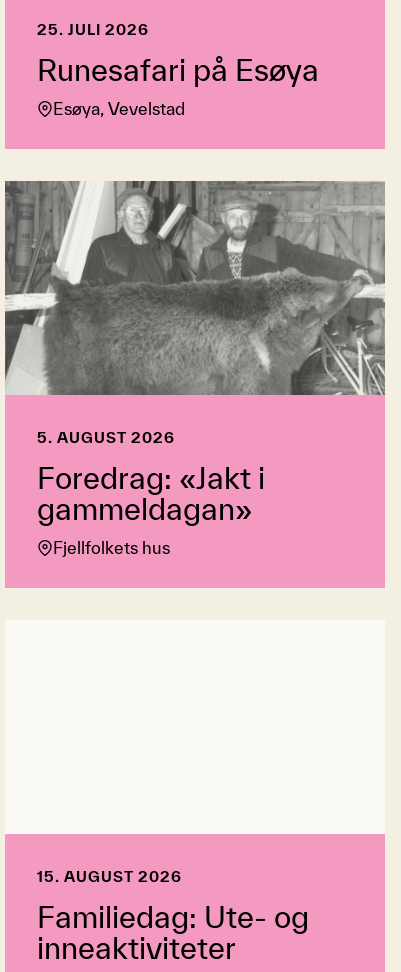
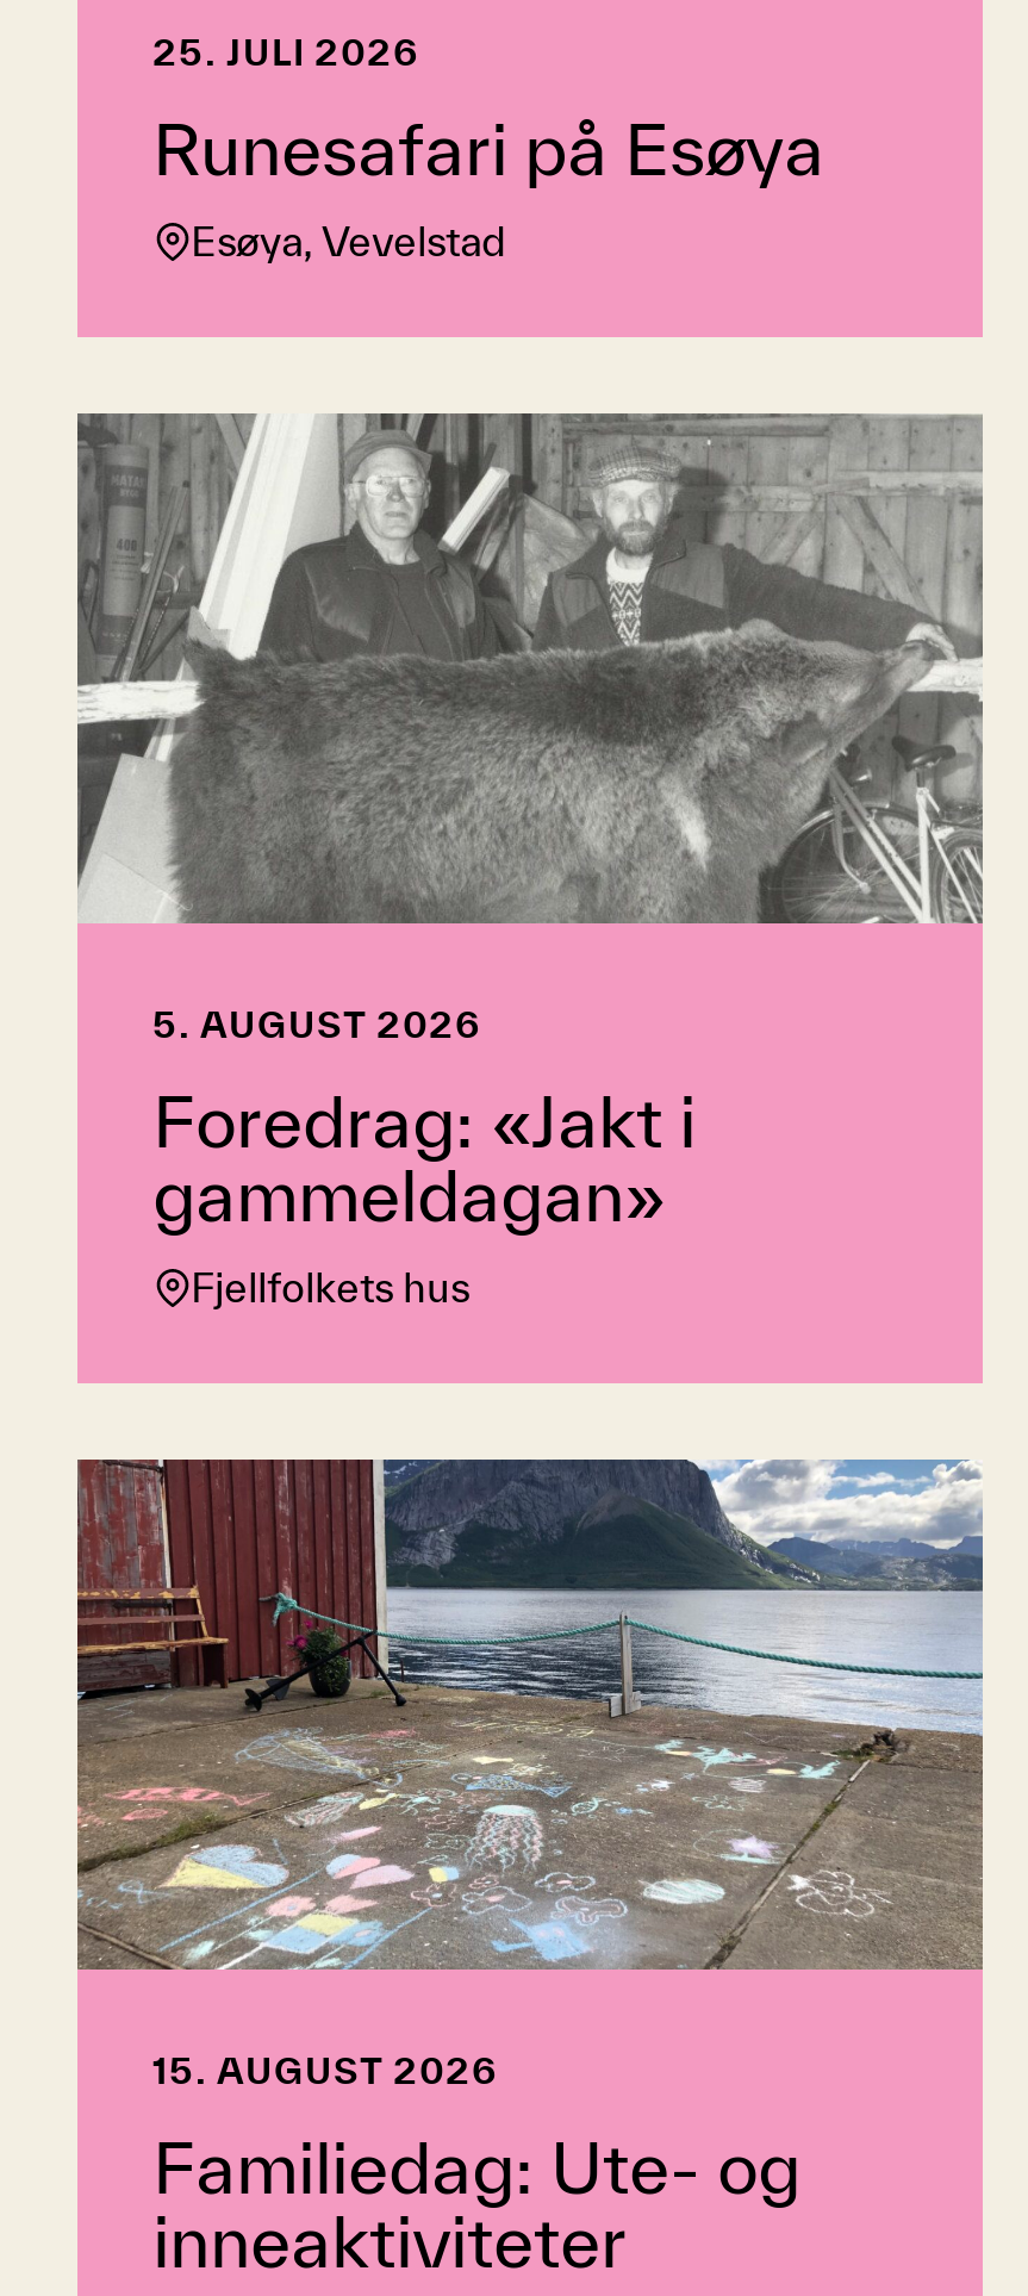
none -> [75,1457,985,1972] [image]

